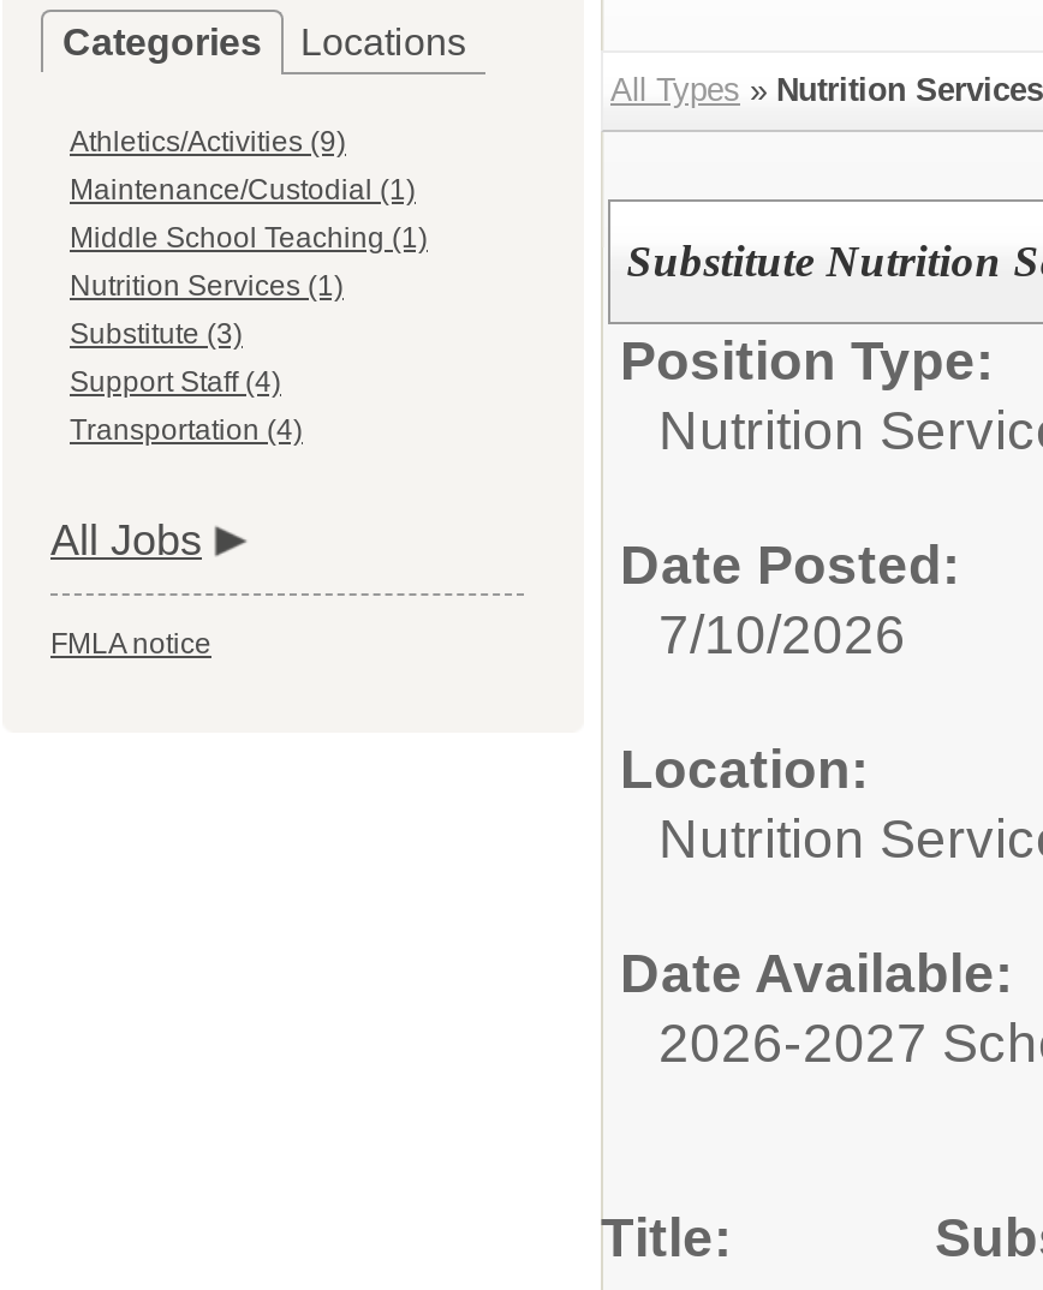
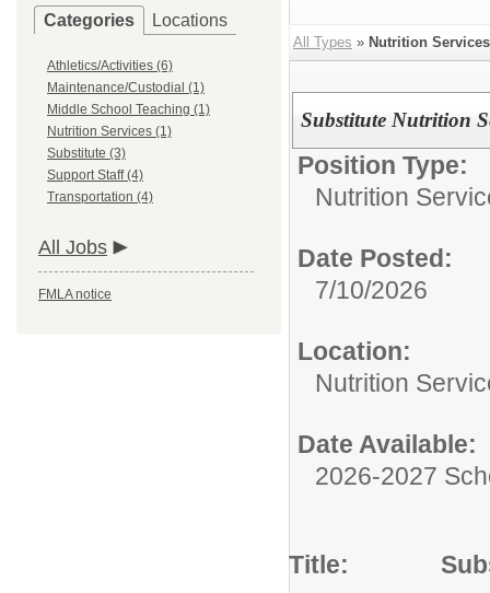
[70,125,346,159] Athletics/Activities (9) -> [47,58,173,73] Athletics/Activities (6)

